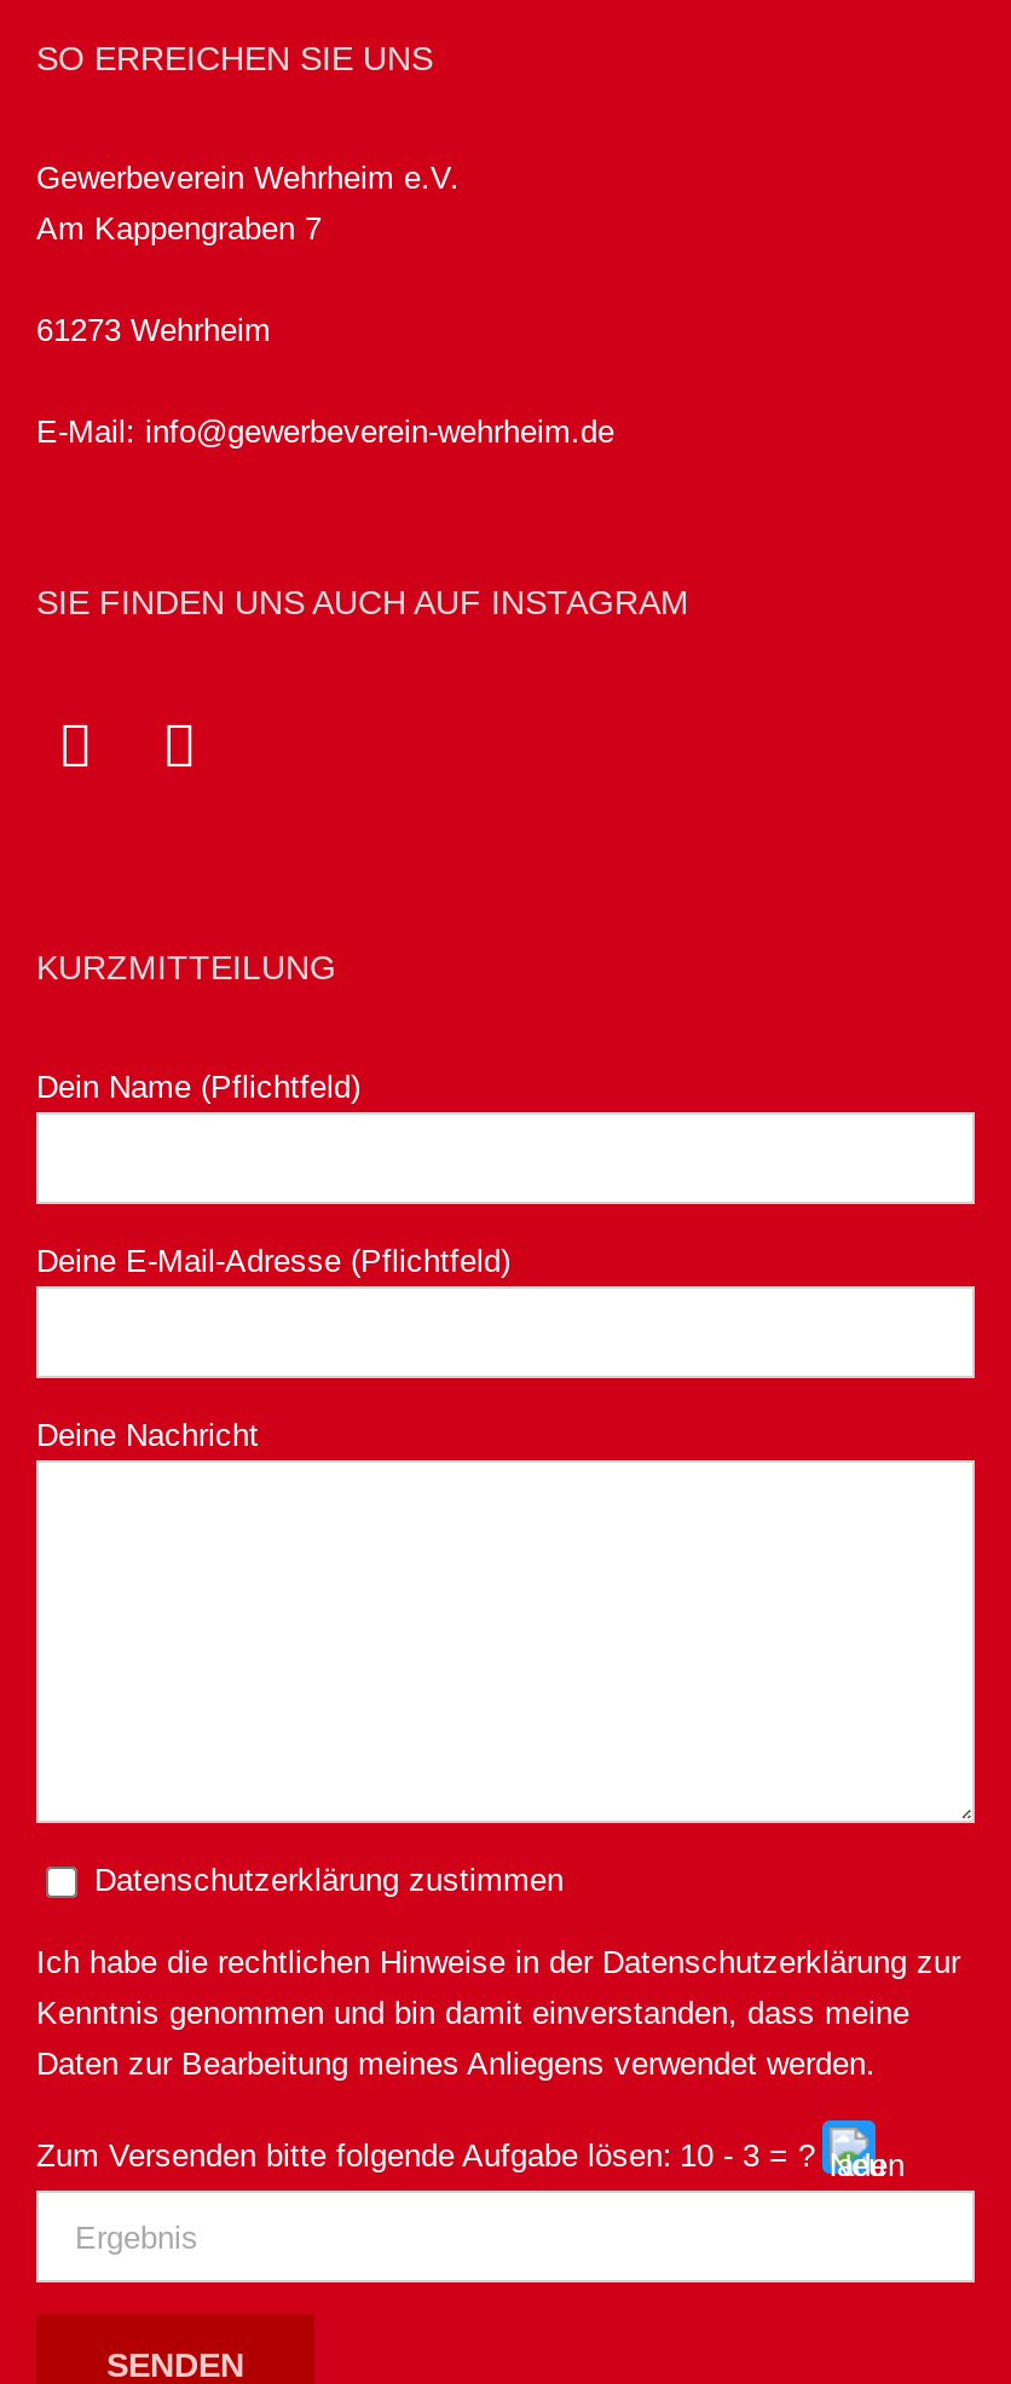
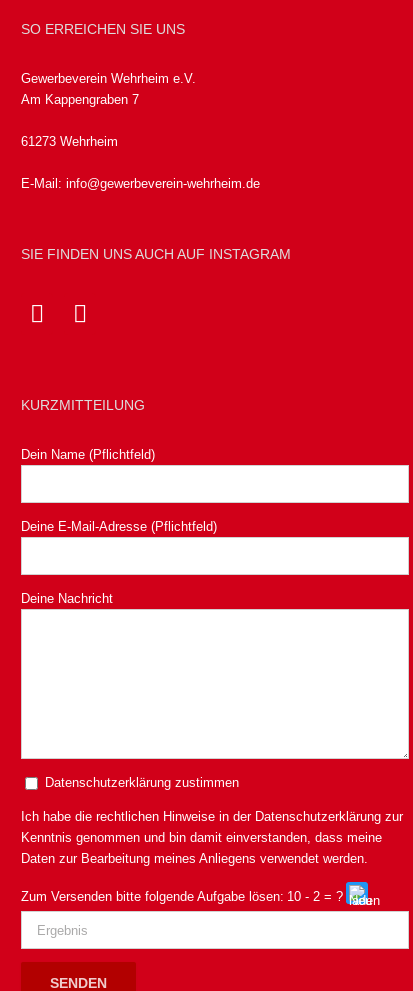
[36,2138,815,2174] Zum Versenden bitte folgende Aufgabe lösen: 10 - 3 = ? -> [21,889,343,904] Zum Versenden bitte folgende Aufgabe lösen: 10 - 2 = ?

